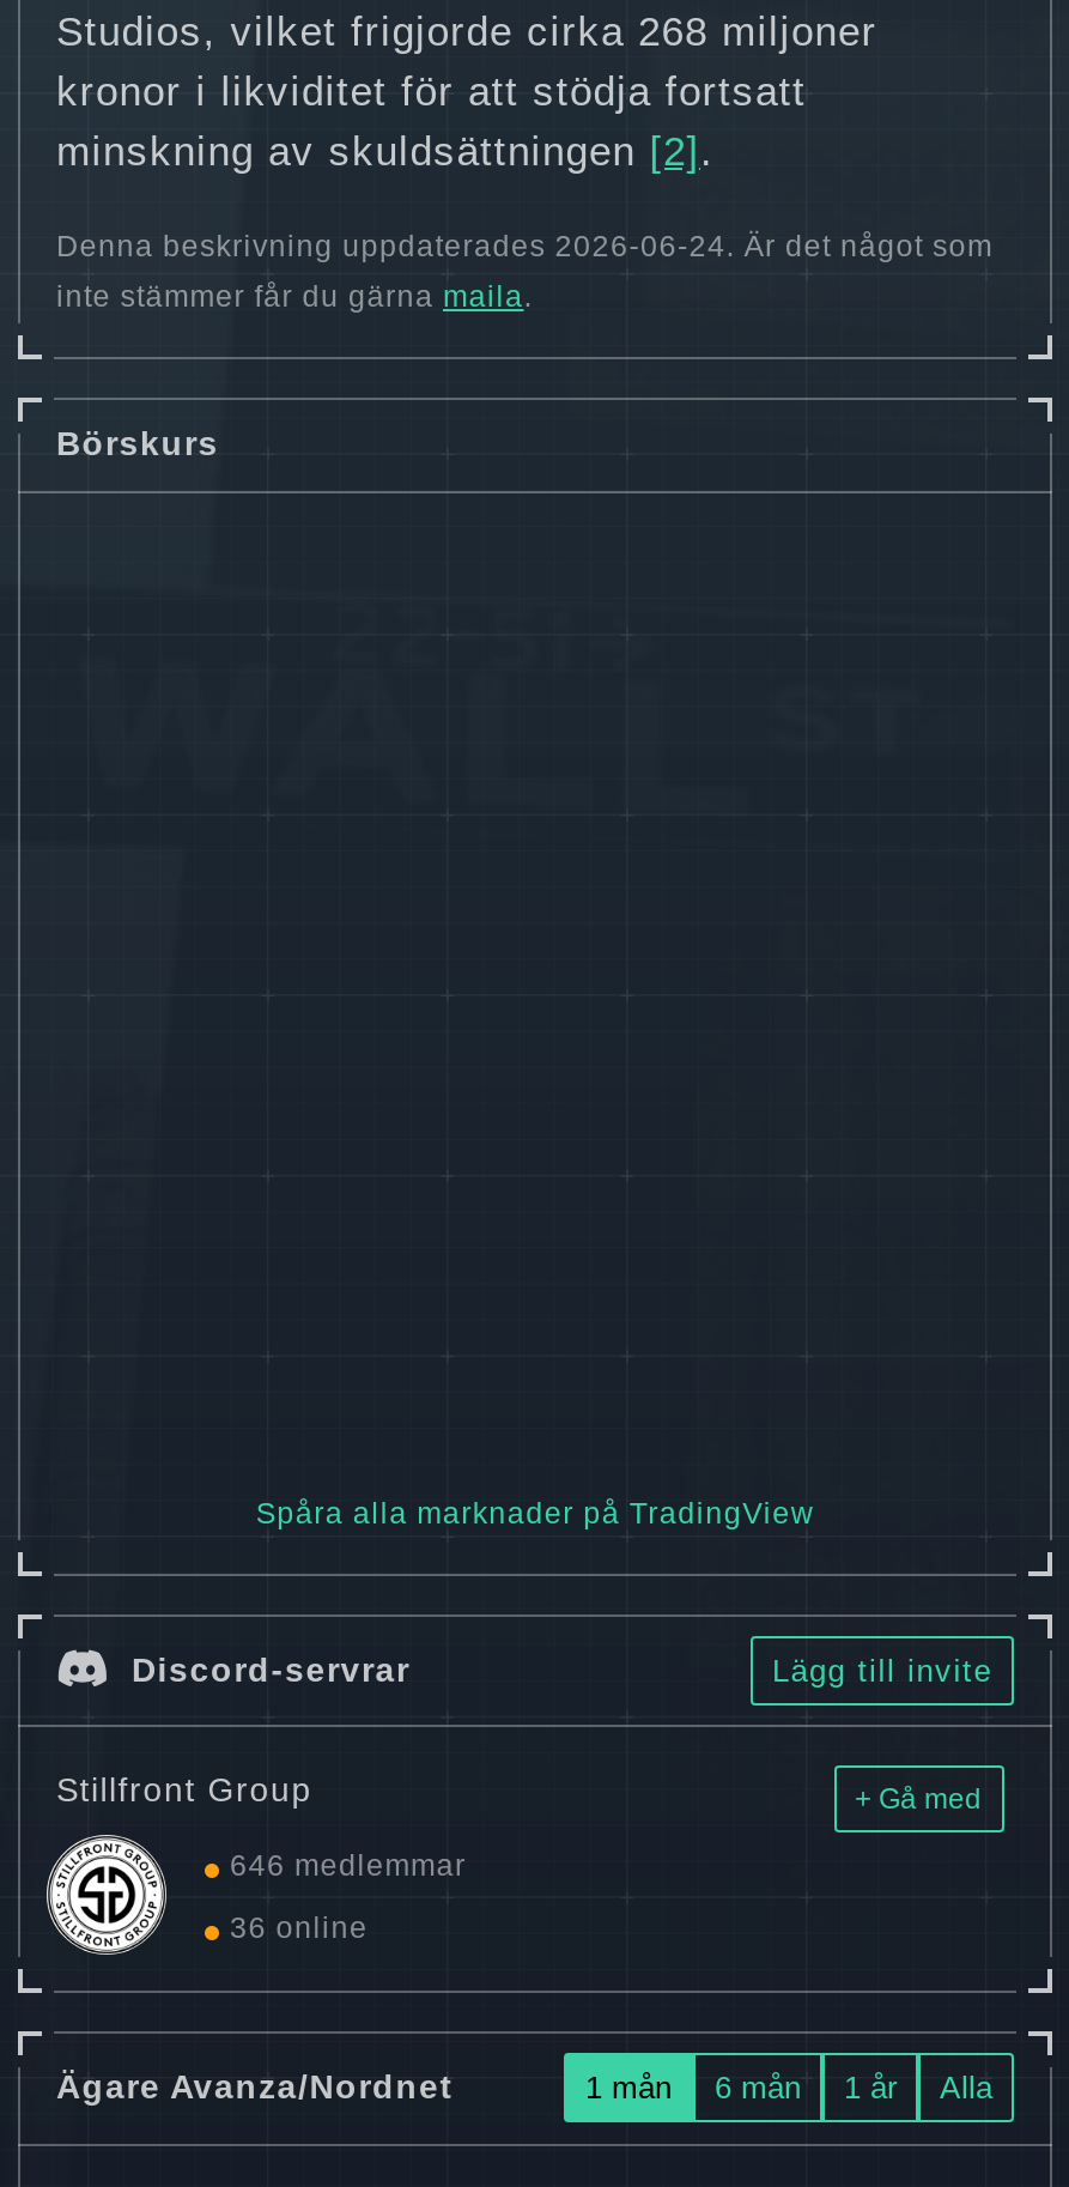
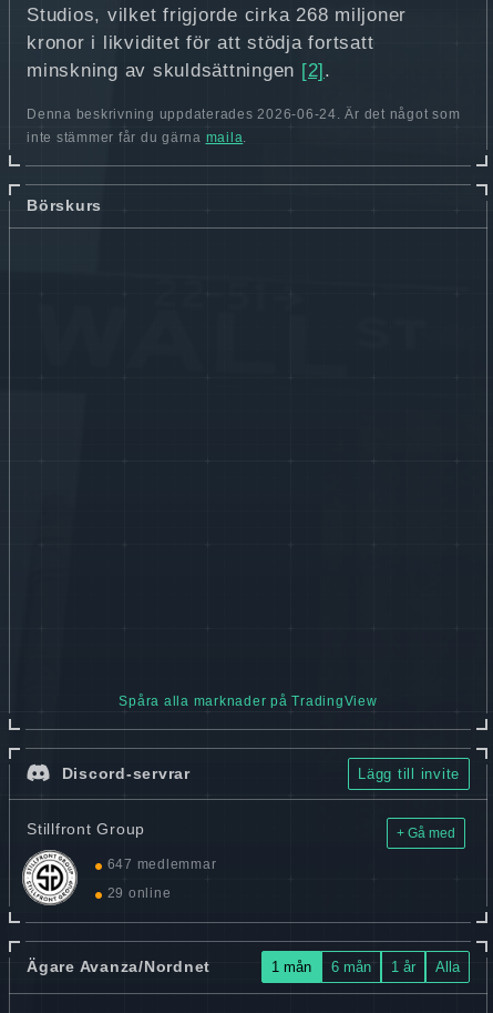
[221,1850,466,1884] 646 medlemmar -> [103,857,216,873] 647 medlemmar
[221,1912,368,1946] 36 online -> [103,886,171,901] 29 online

